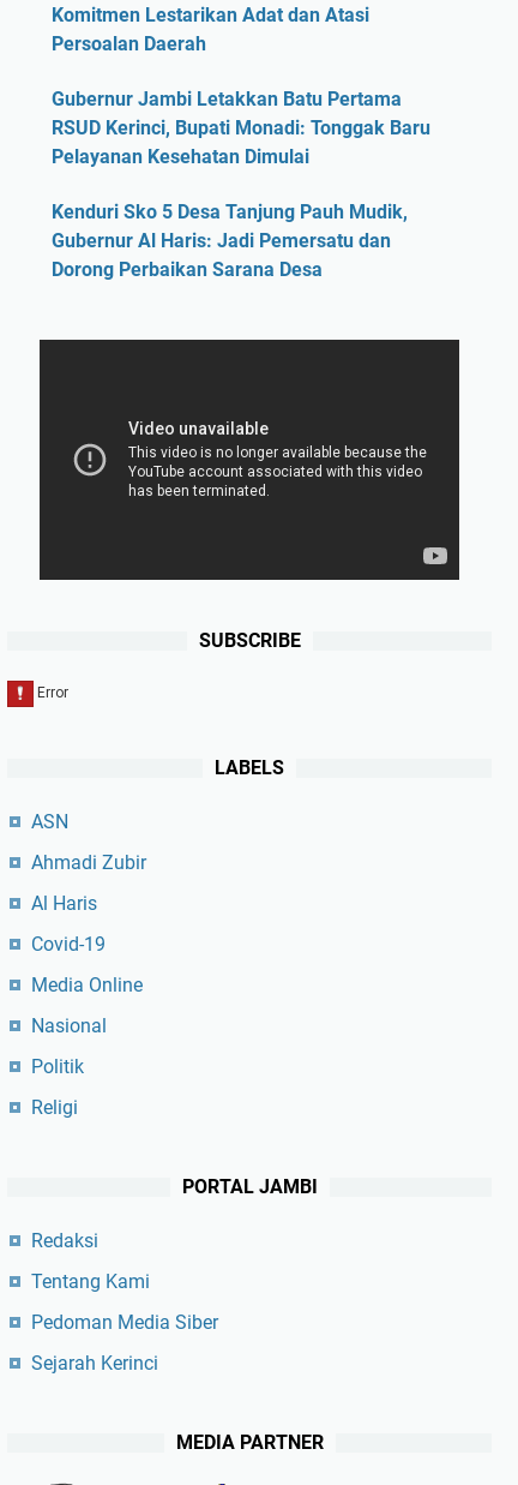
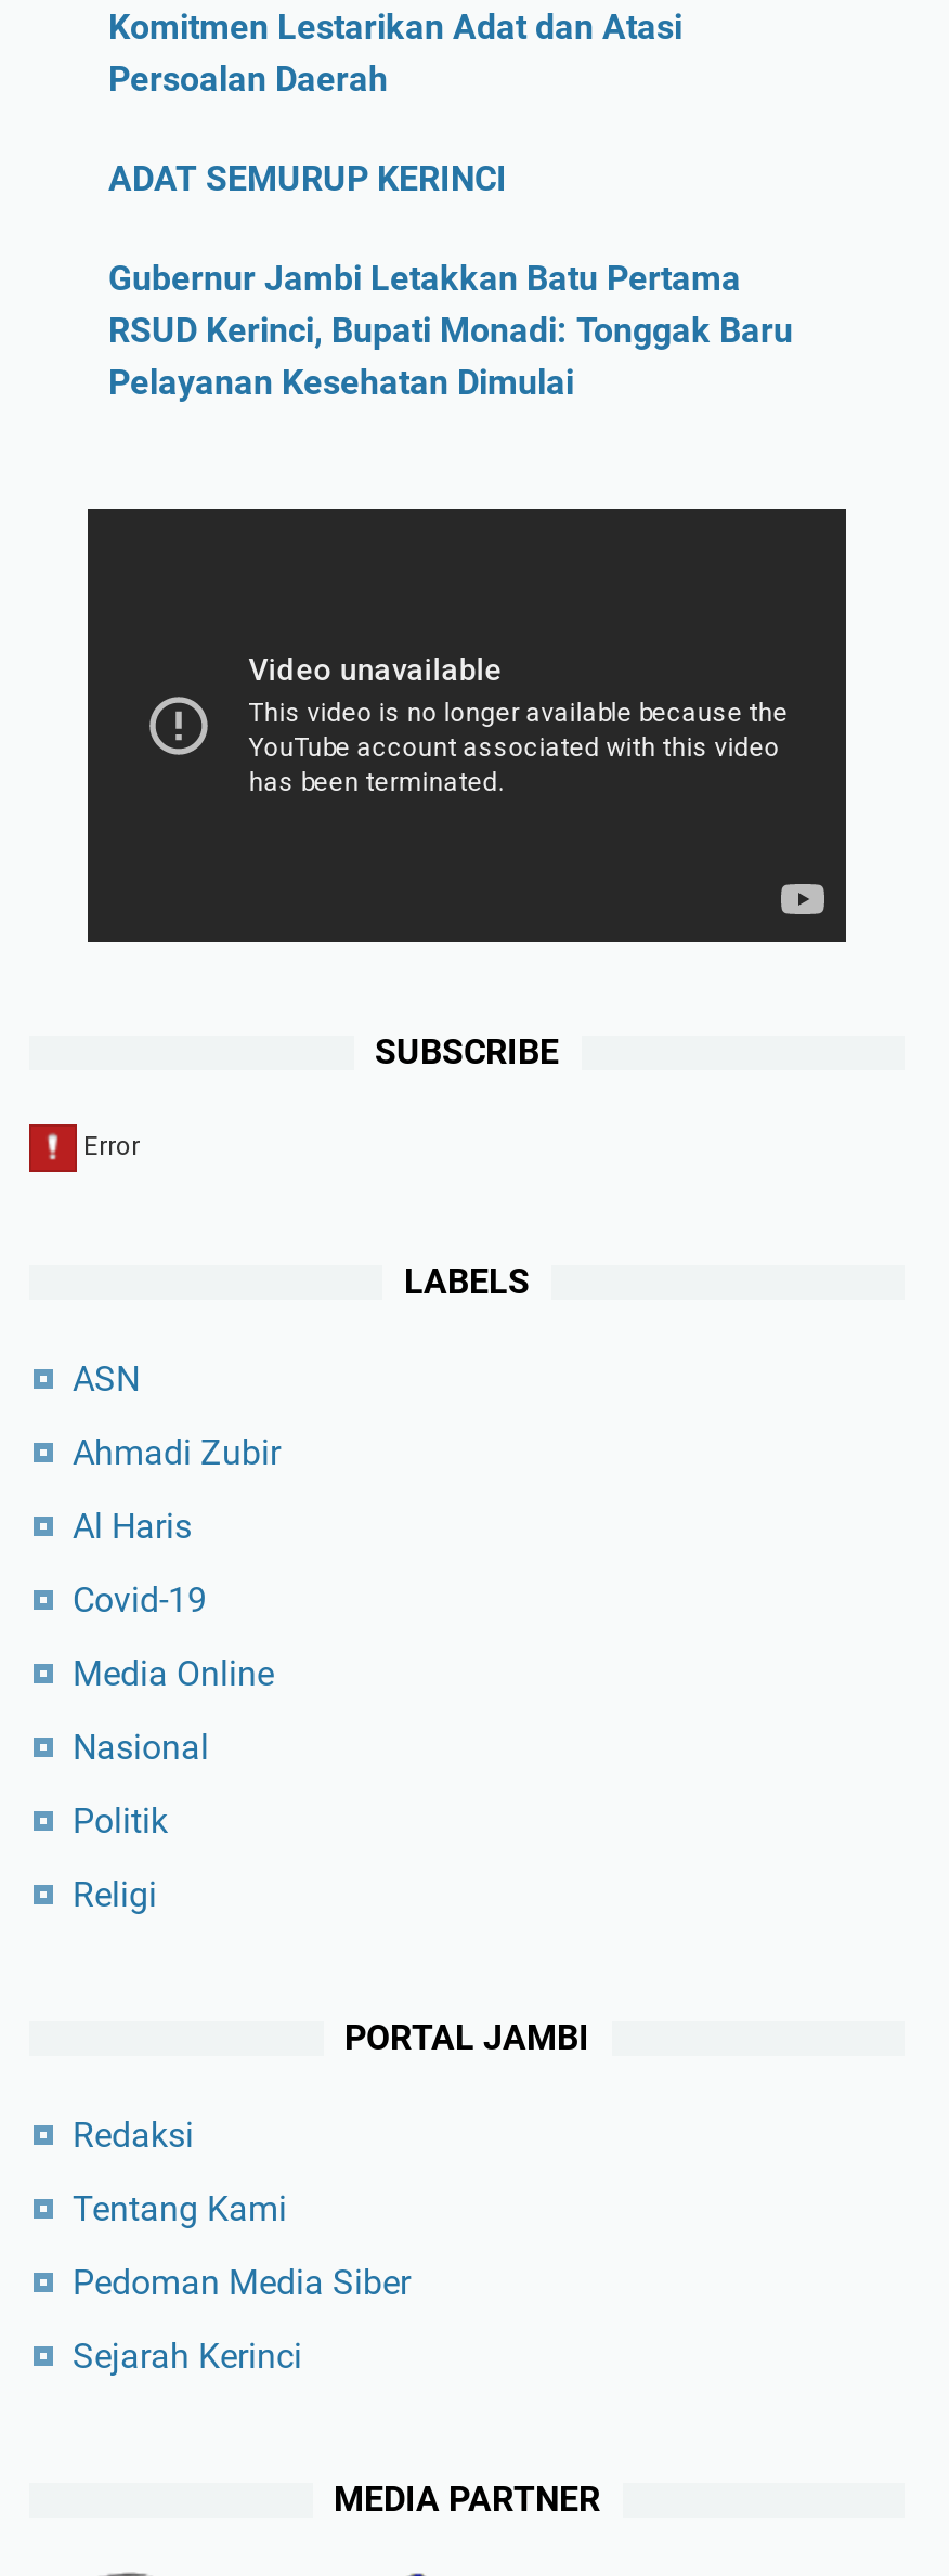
none -> [108,158,507,199] ADAT SEMURUP KERINCI
moved [51,88,430,168] -> [108,258,793,403]: Gubernur Jambi Letakkan Batu Pertama | RSUD Kerinci, Bupati Monadi: Tonggak Baru | Pelayanan Kesehatan Dimulai
[51,200,407,281] Kenduri Sko 5 Desa Tanjung Pauh Mudik, | Gubernur Al Haris: Jadi Pemersatu dan | Dorong Perbaikan Sarana Desa -> none

